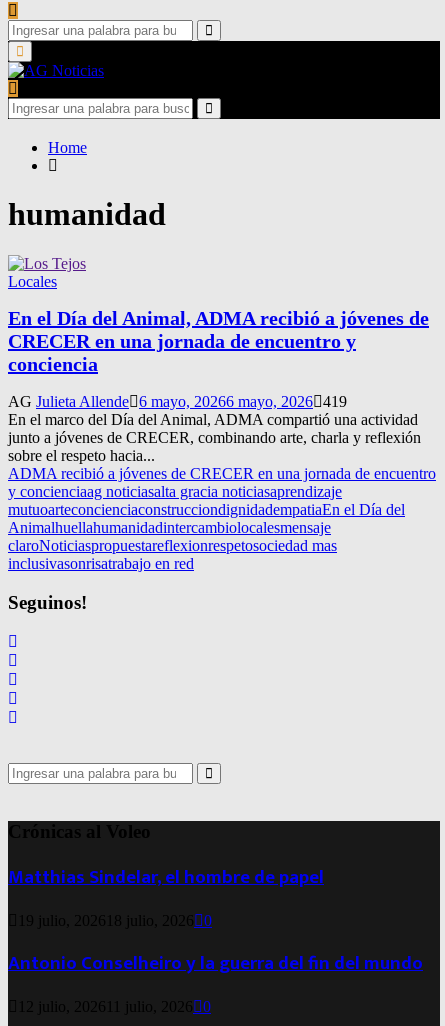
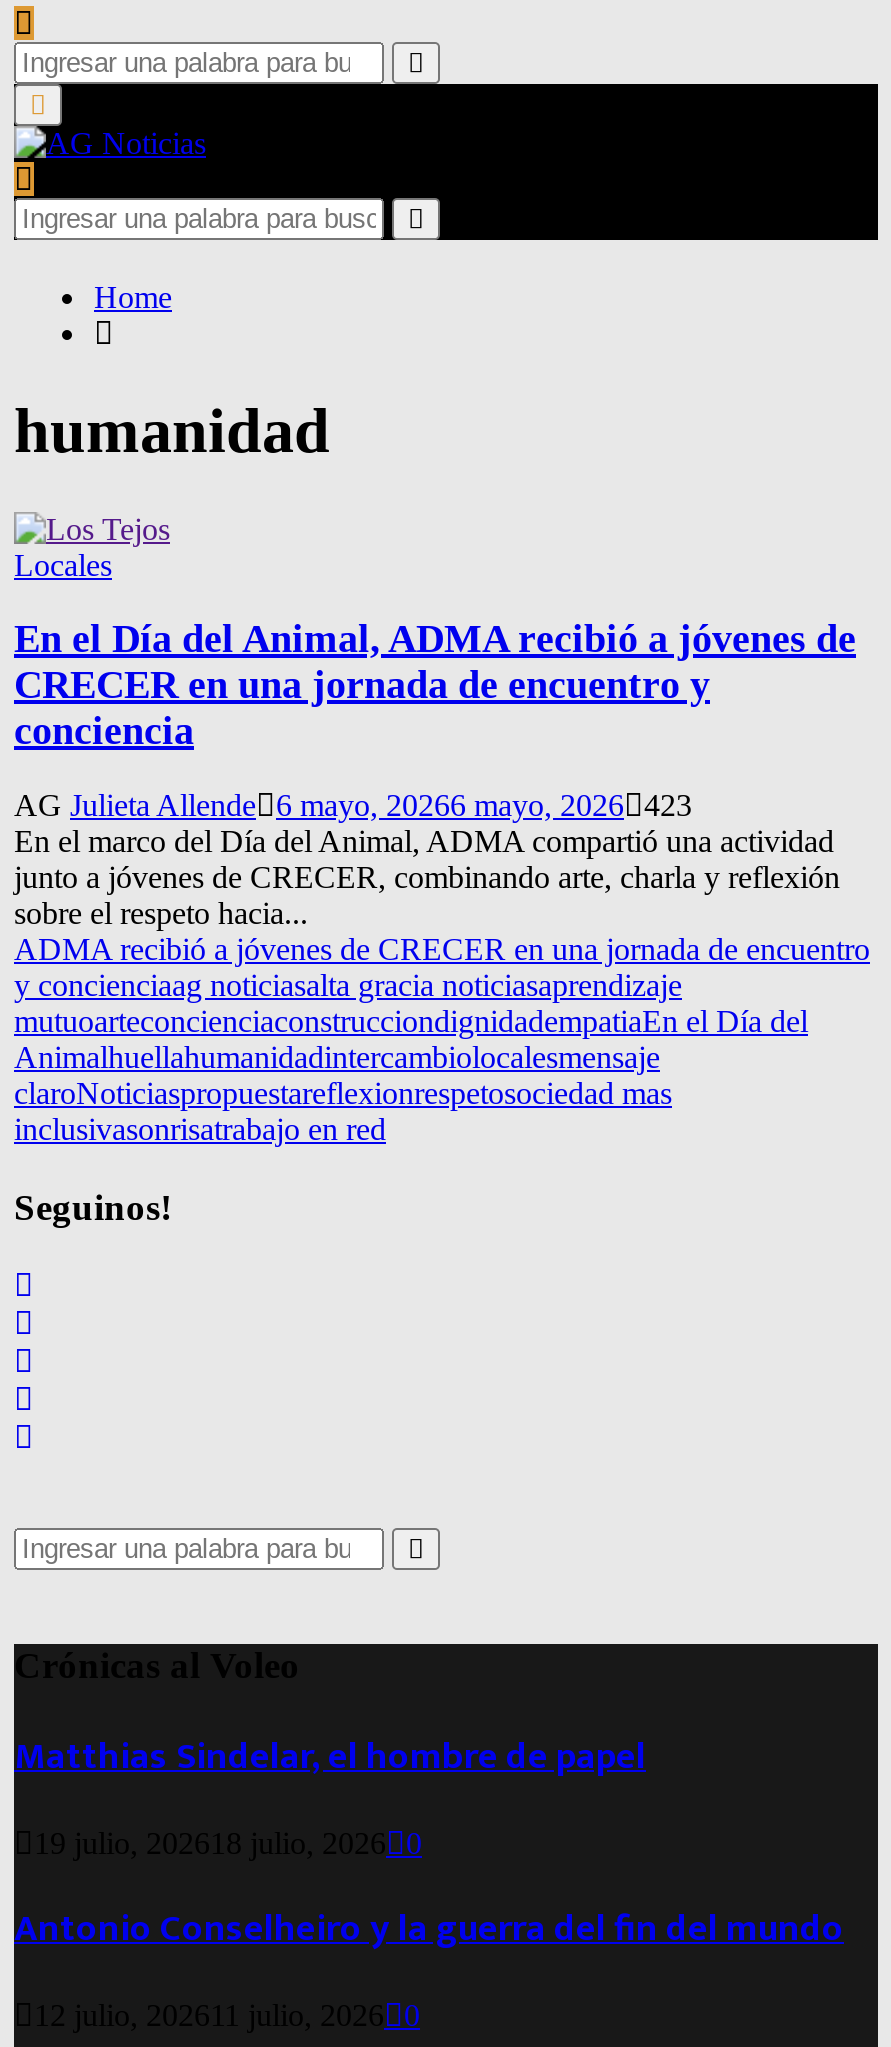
[8,393,347,410] AG Julieta Allende 6 mayo, 20266 mayo, 2026 419 -> [14,788,692,822] AG Julieta Allende 6 mayo, 20266 mayo, 2026 423

